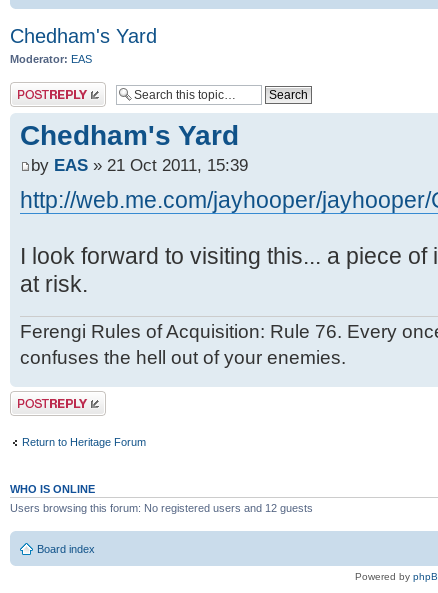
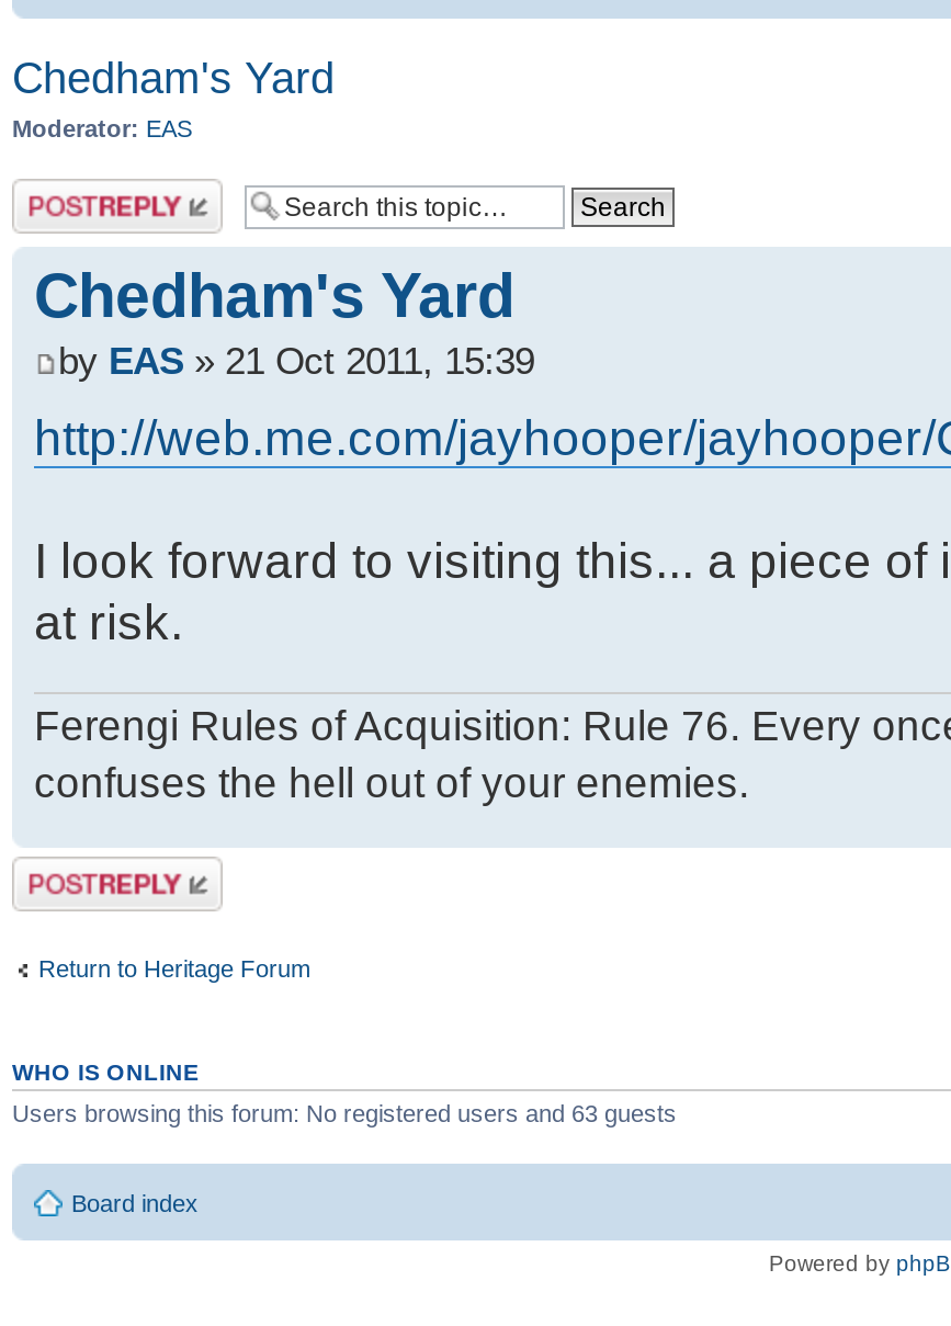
[10,502,313,514] Users browsing this forum: No registered users and 12 guests -> [12,1100,677,1126] Users browsing this forum: No registered users and 63 guests

